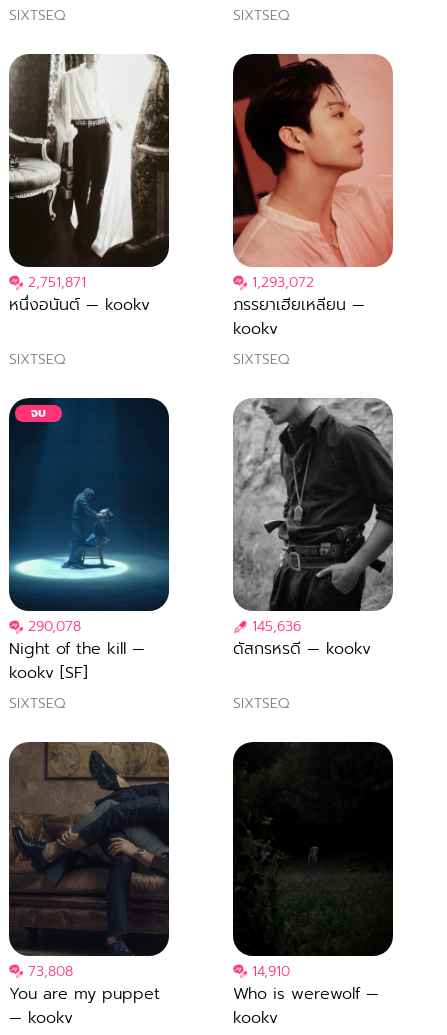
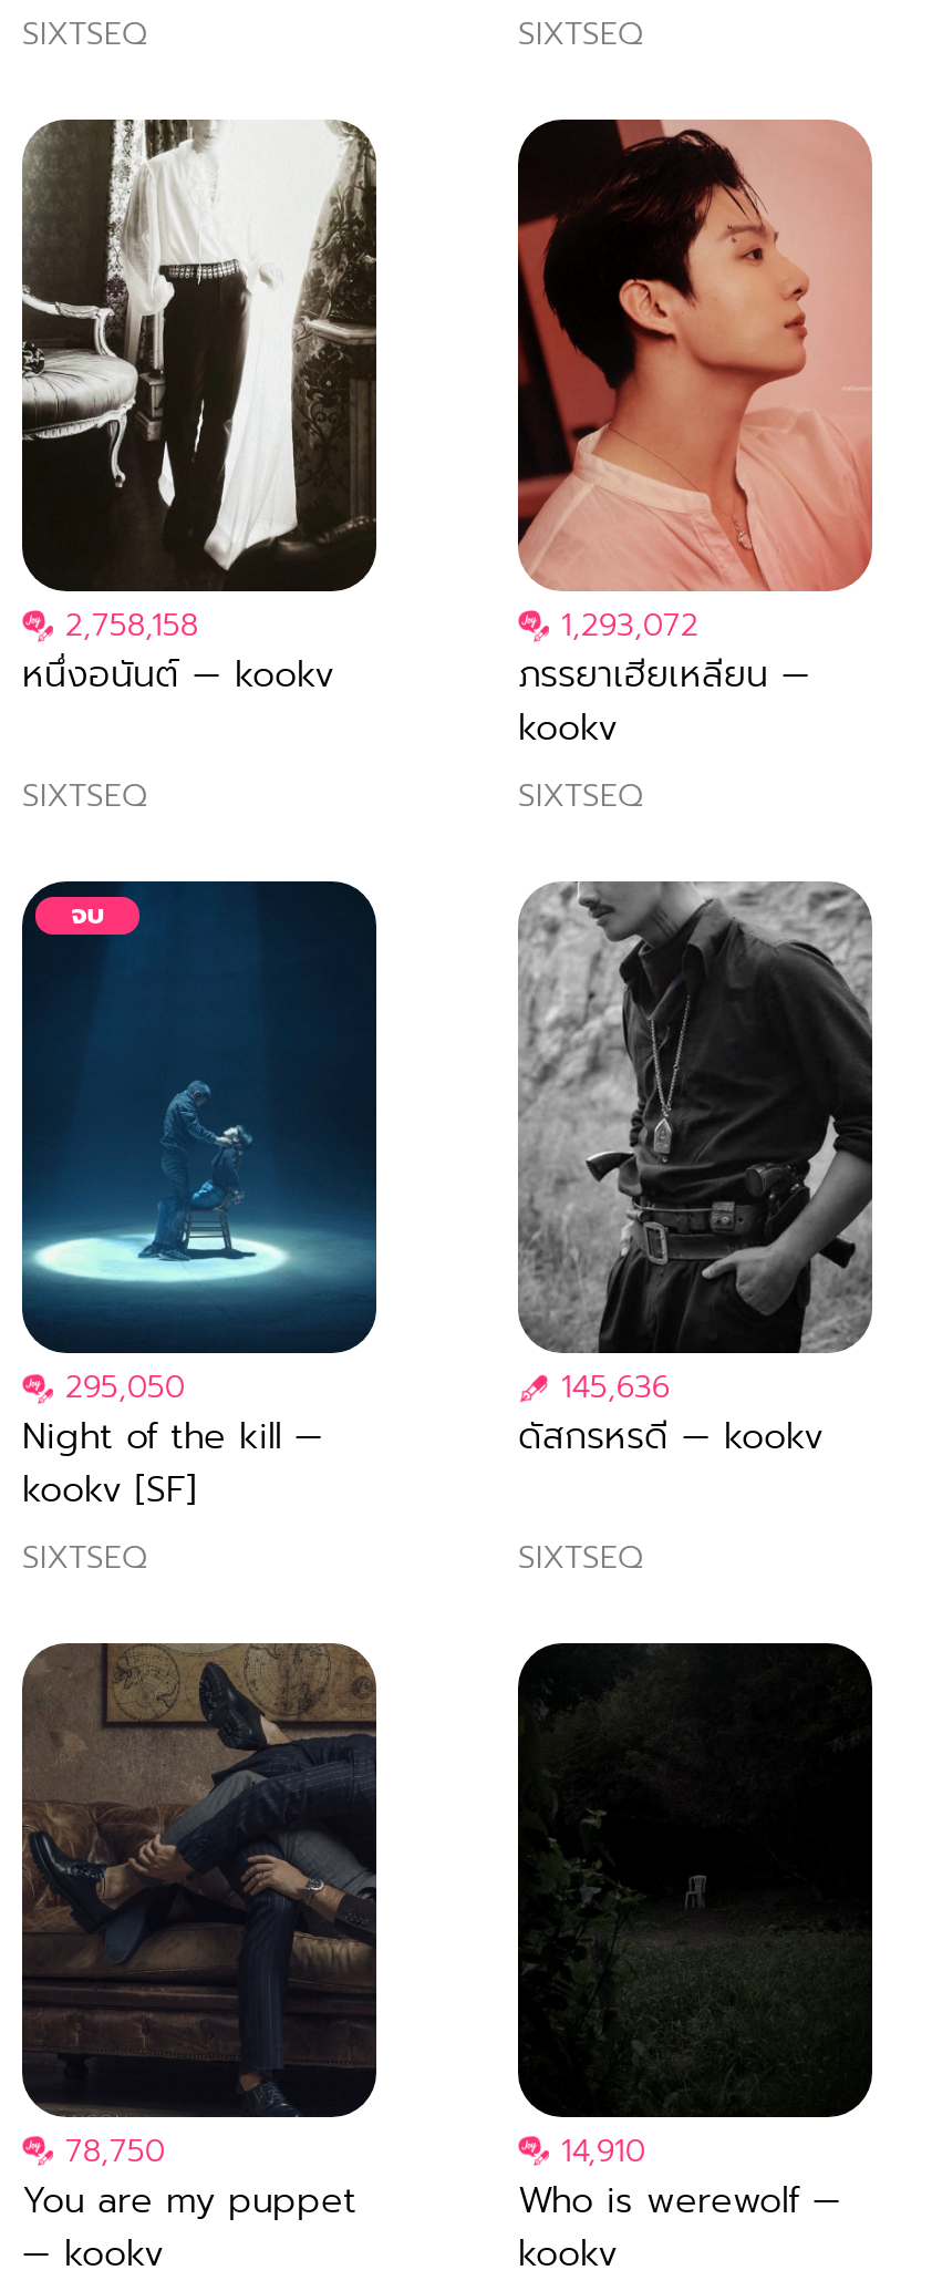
[28,272,86,293] 2,751,871 -> [65,602,198,649] 2,758,158
[28,616,81,637] 290,078 -> [65,1365,185,1411] 295,050
[28,961,73,982] 73,808 -> [65,2127,165,2174] 78,750

